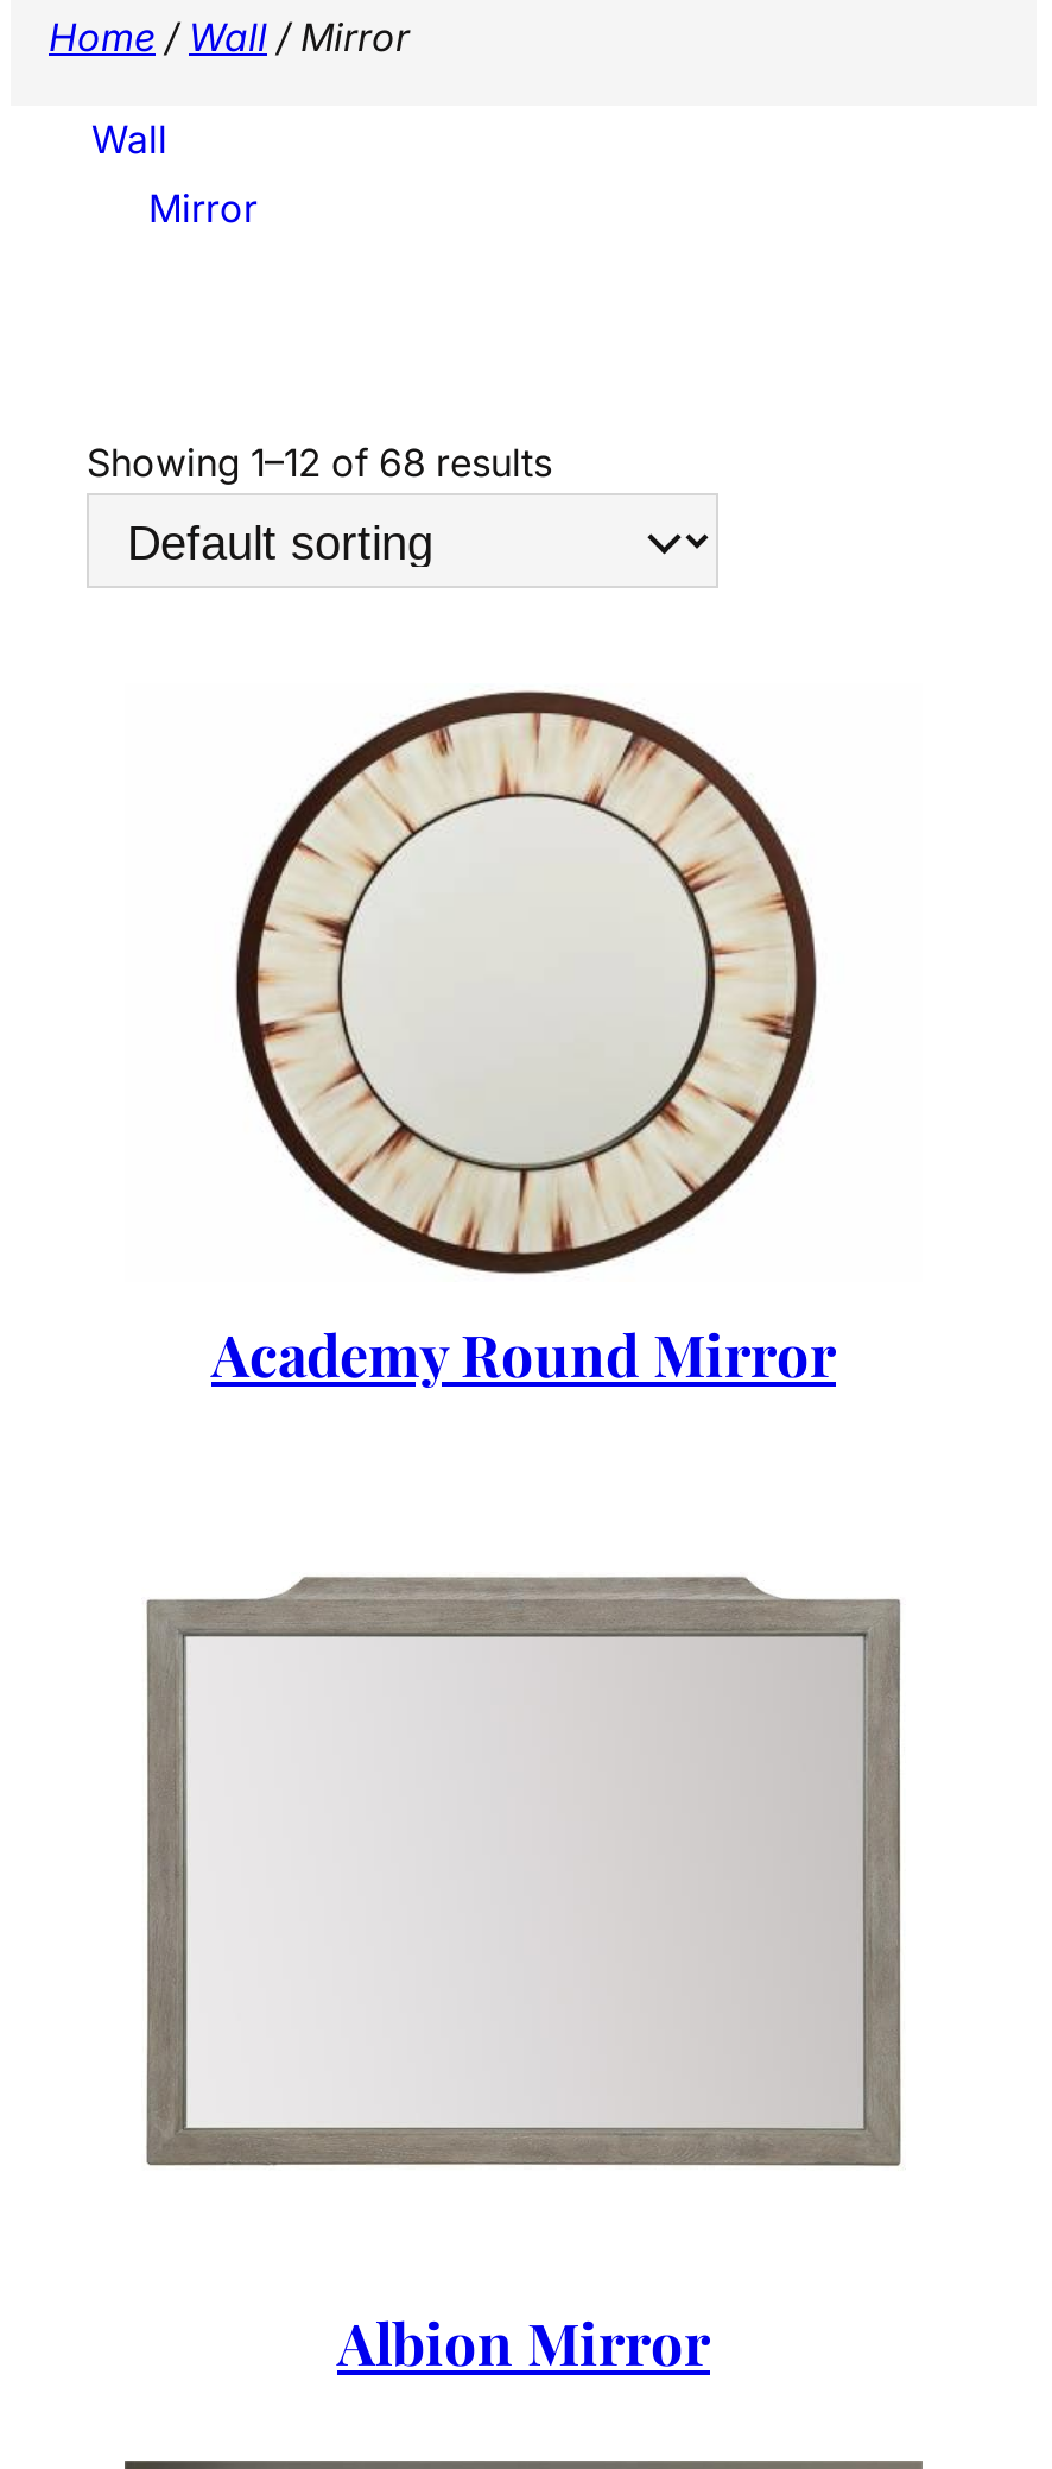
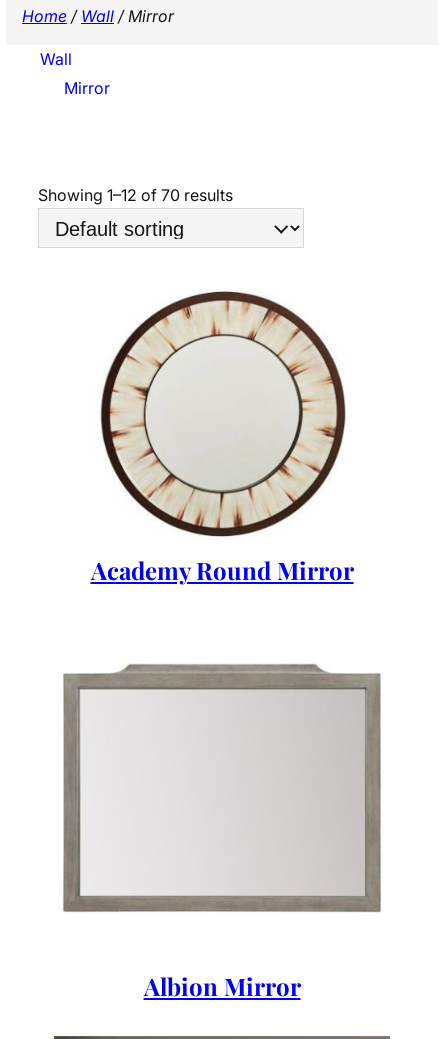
[87,438,552,486] Showing 1–12 of 68 results -> [38,185,233,205] Showing 1–12 of 70 results

